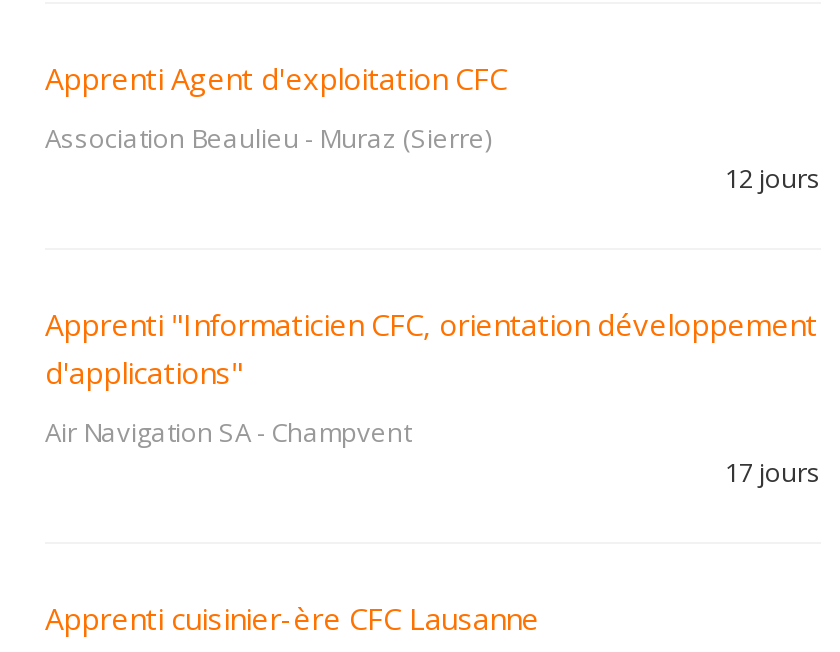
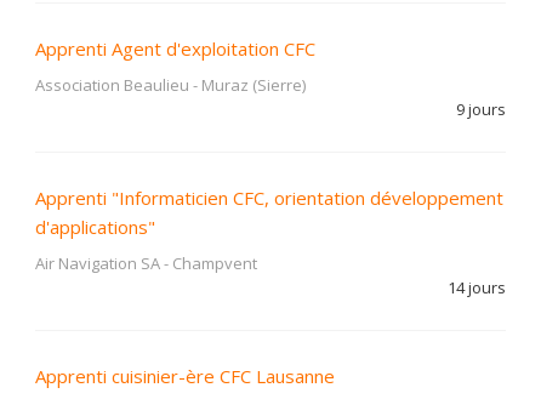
[725,160,821,196] 12 jours -> [456,98,506,120] 9 jours
[725,454,821,490] 17 jours -> [448,277,506,298] 14 jours

